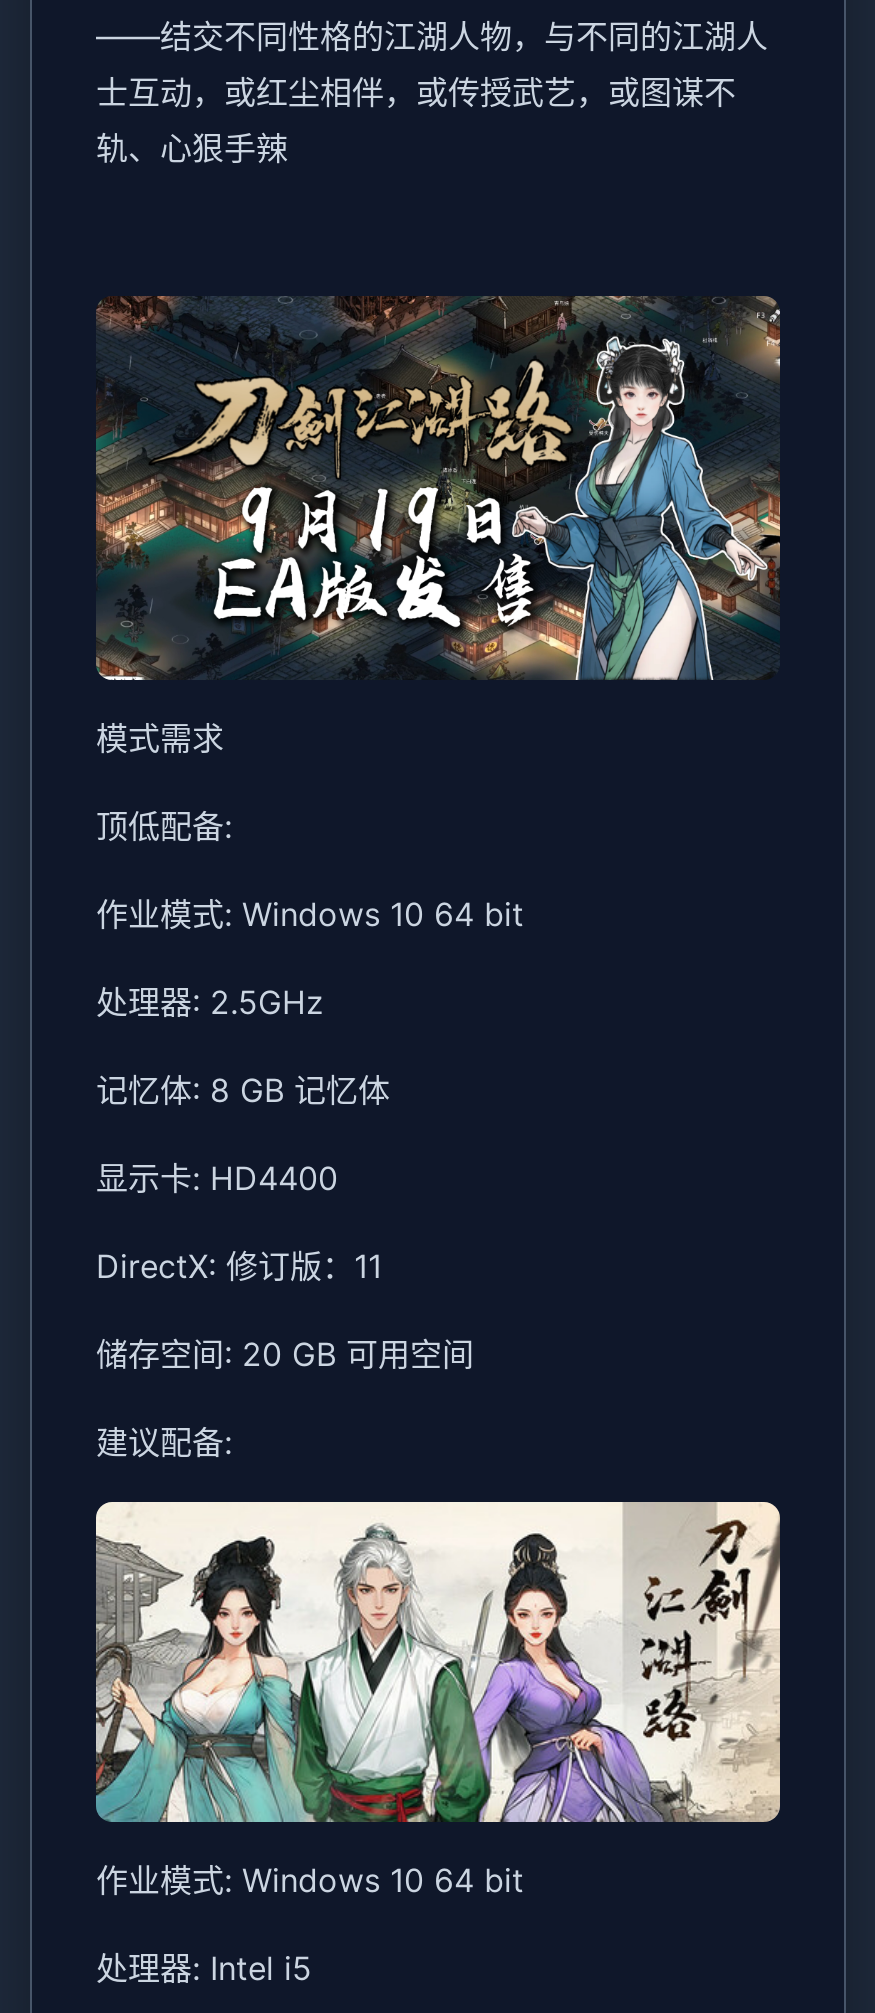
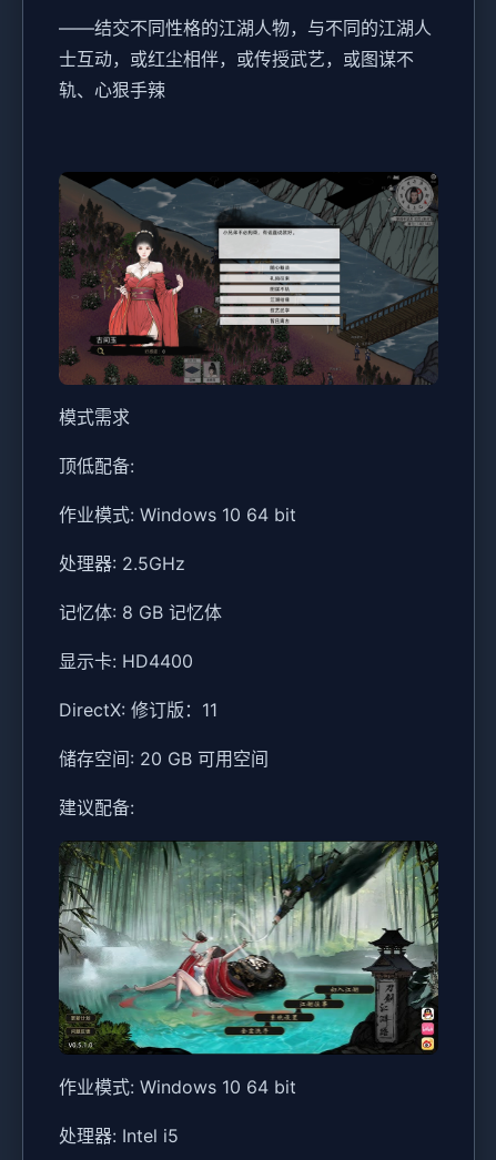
[96,294,782,682] [image] -> [59,172,438,385] [image]
[94,1498,782,1824] [image] -> [59,840,439,1055] [image]

